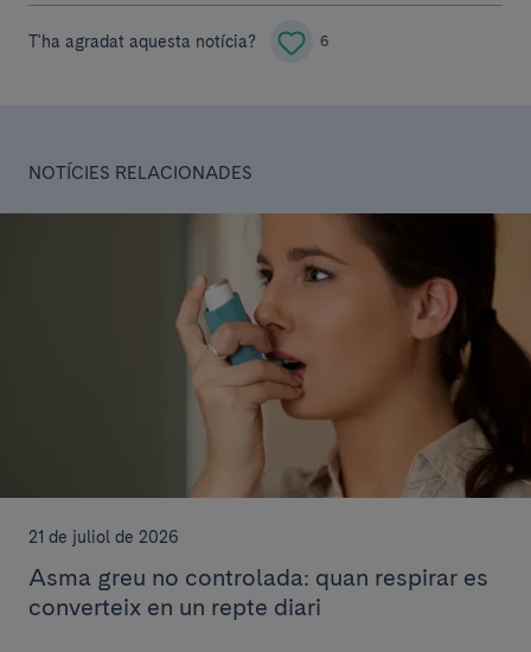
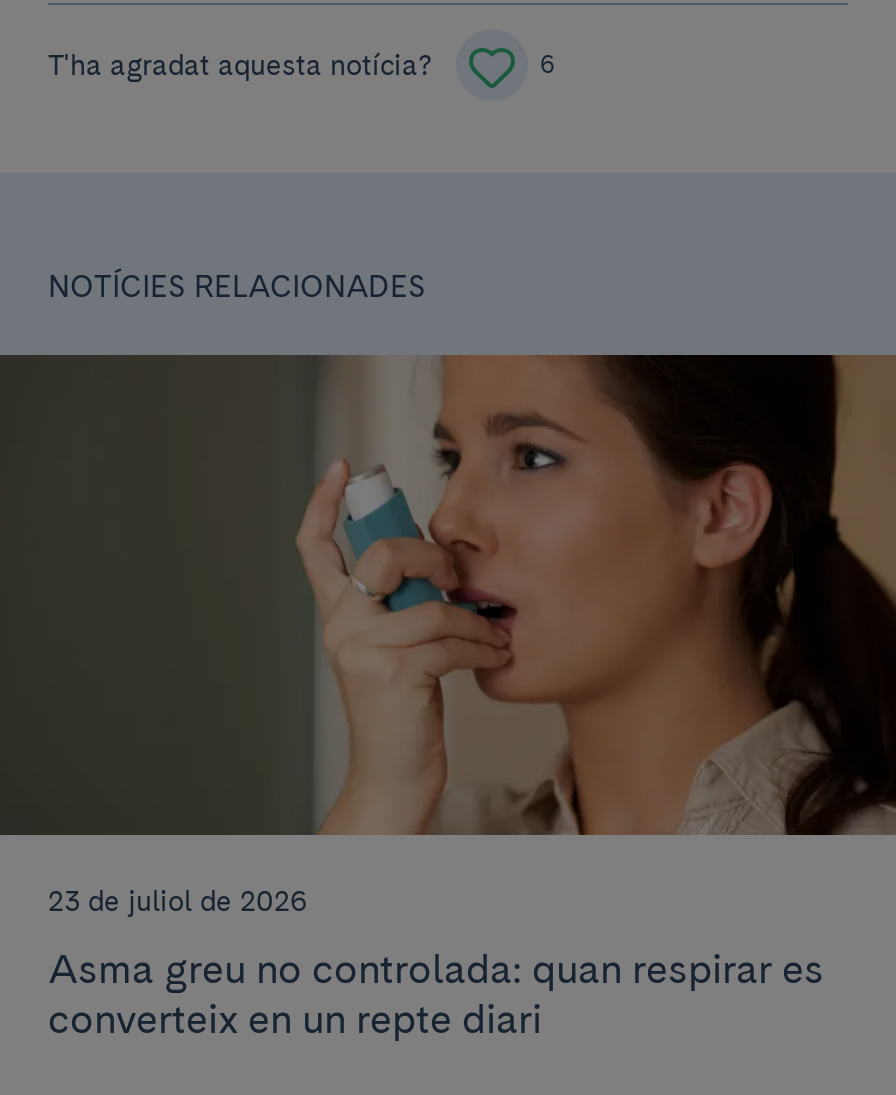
[28,528,179,546] 21 de juliol de 2026 -> [48,885,308,917] 23 de juliol de 2026

